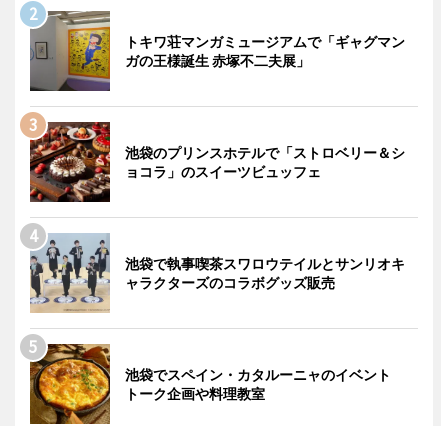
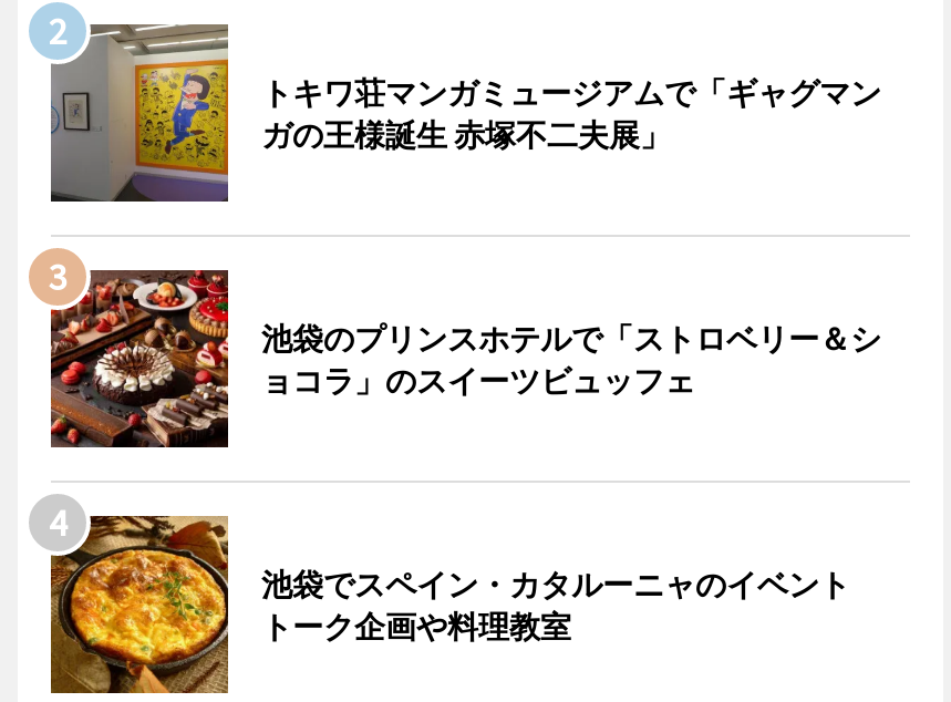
[30,233,405,313] [image] | 池袋で執事喫茶スワロウテイルとサンリオキ | ャラクターズのコラボグッズ販売 -> none

